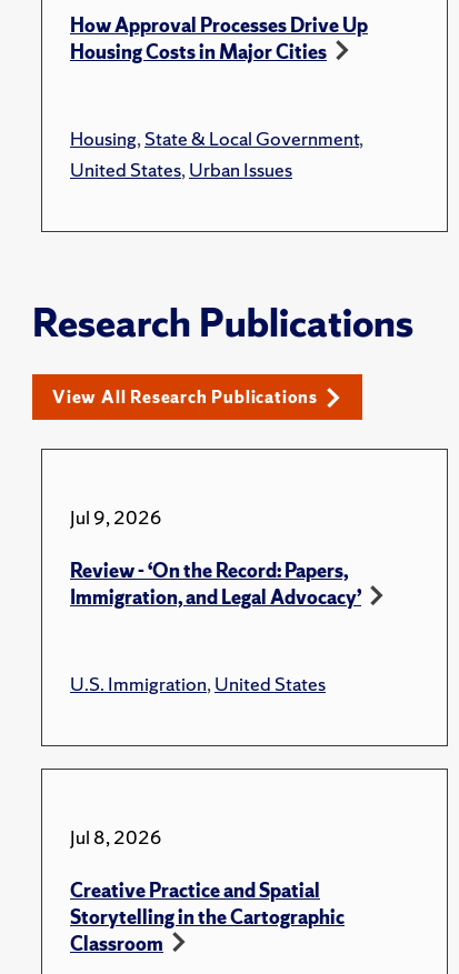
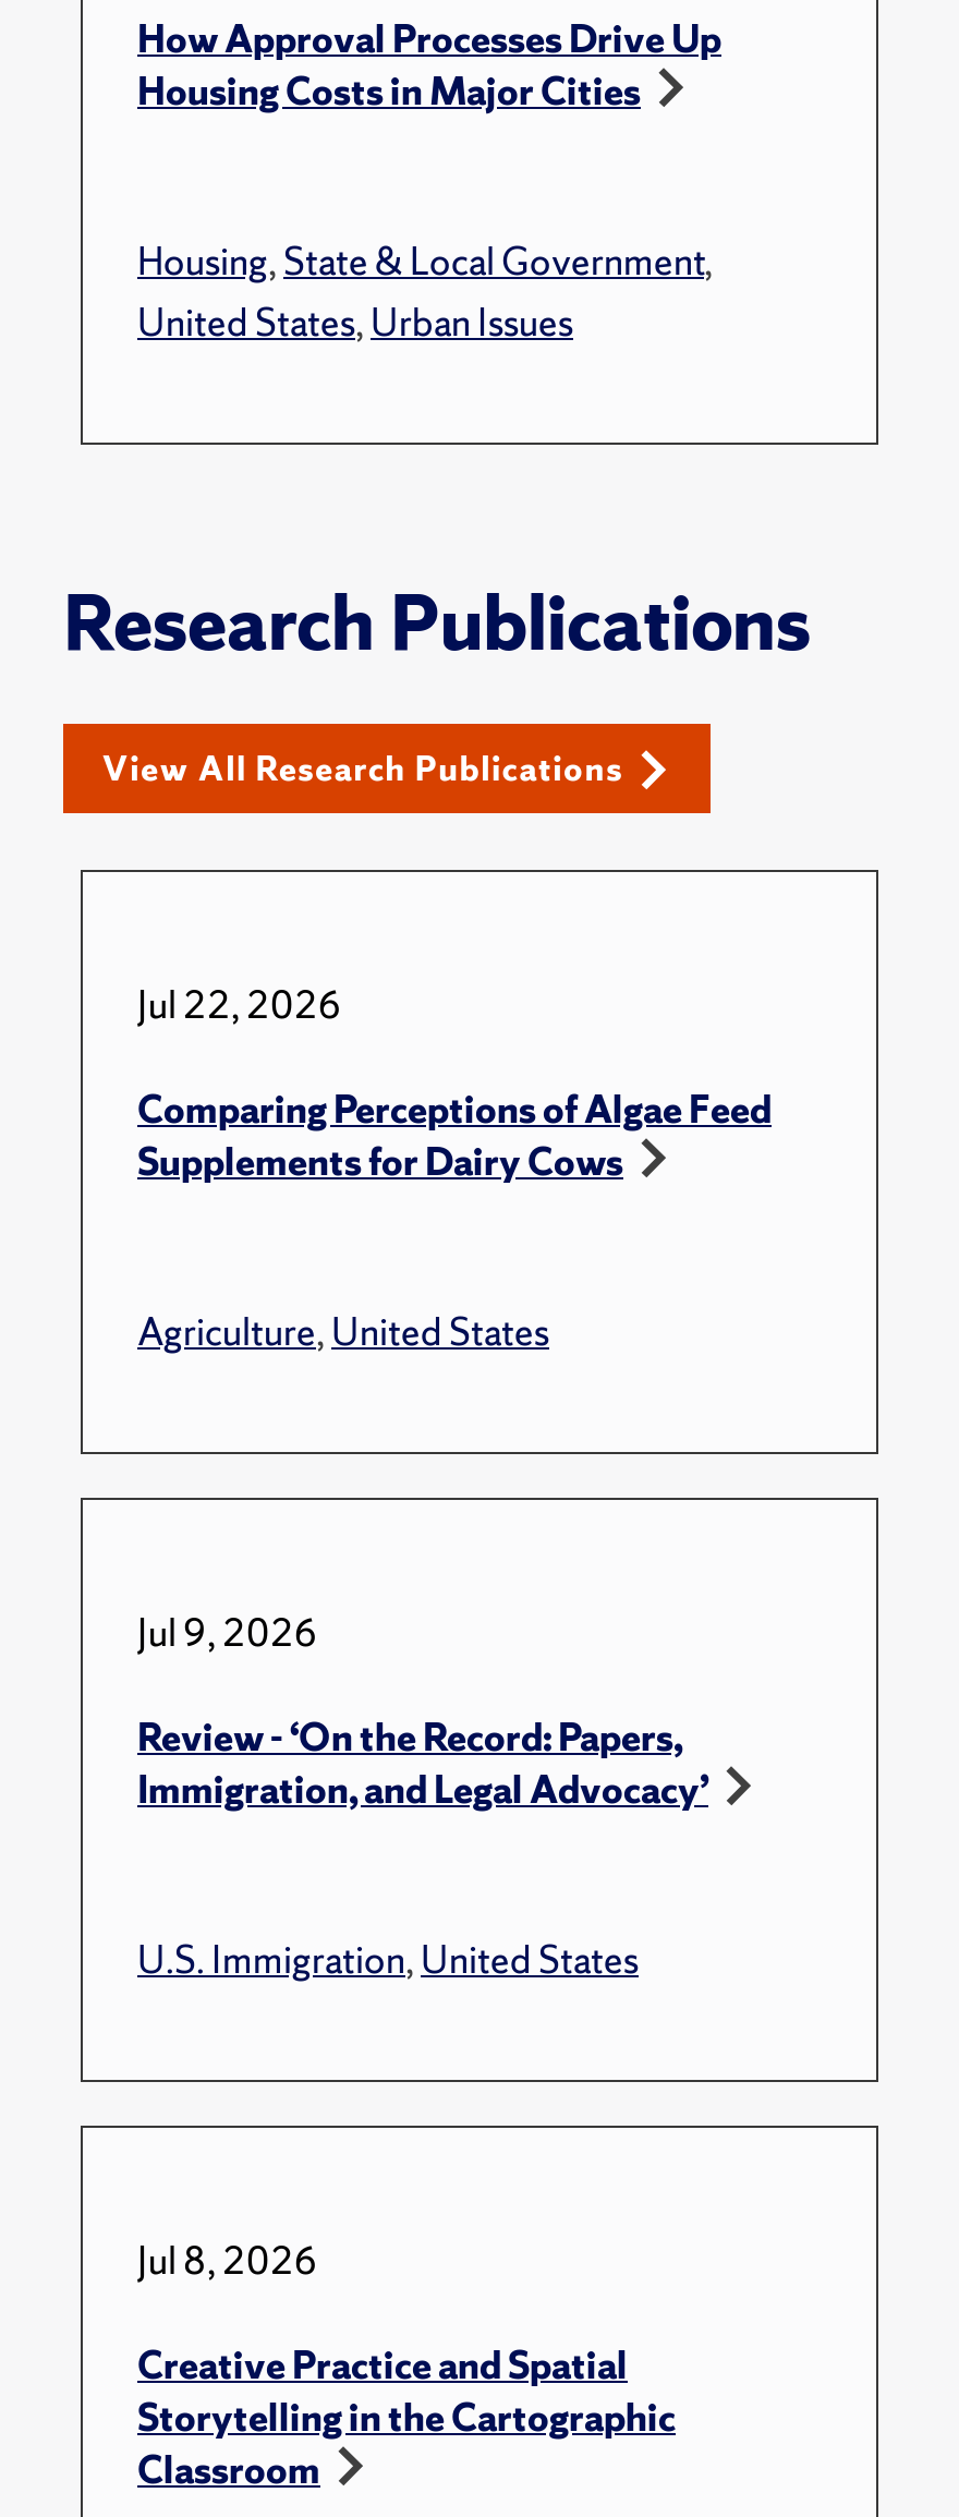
none -> [137,980,772,1357] Jul 22, 2026 | Comparing Perceptions of Algae Feed | Supplements for Dairy Cows | Agriculture, United States

